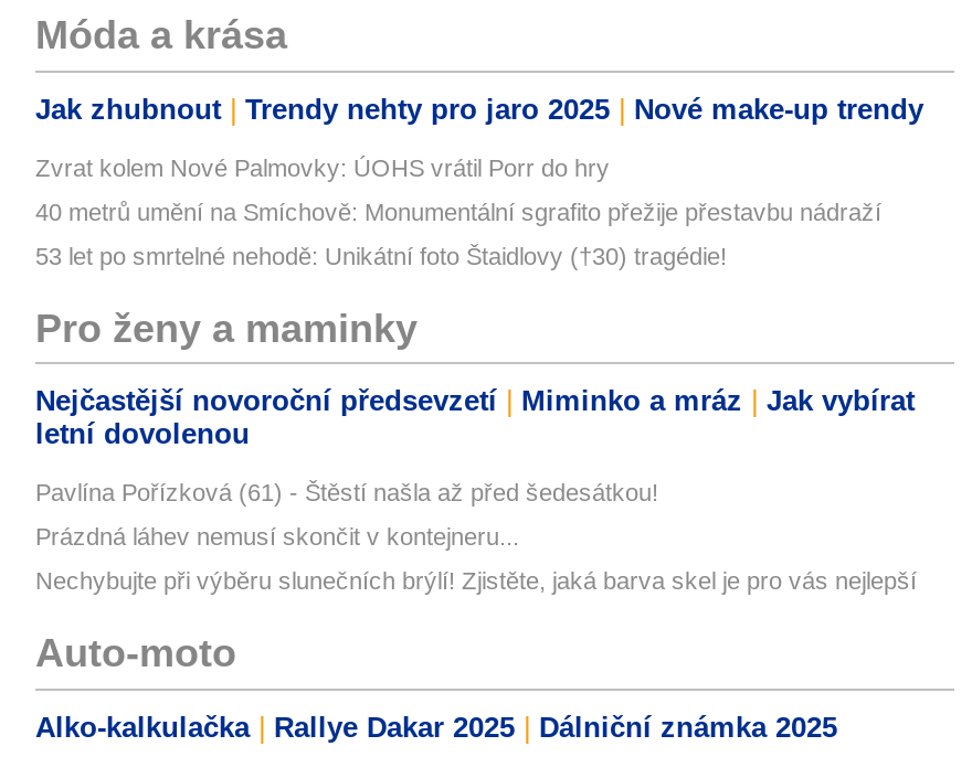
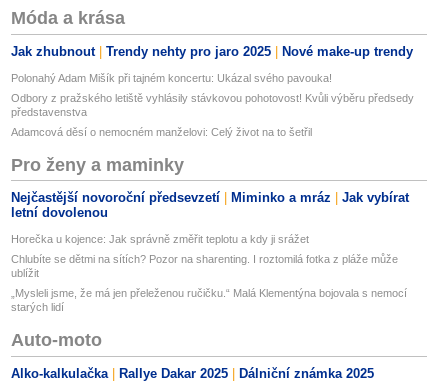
[35,154,610,181] Zvrat kolem Nové Palmovky: ÚOHS vrátil Porr do hry -> [11,72,332,84] Polonahý Adam Mišík při tajném koncertu: Ukázal svého pavouka!
[35,198,881,225] 40 metrů umění na Smíchově: Monumentální sgrafito přežije přestavbu nádraží -> [11,92,414,118] Odbory z pražského letiště vyhlásily stávkovou pohotovost! Kvůli výběru předsedy | představenstva
[35,243,727,269] 53 let po smrtelné nehodě: Unikátní foto Štaidlovy (†30) tragédie! -> [11,126,312,138] Adamcová děsí o nemocném manželovi: Celý život na to šetřil
[35,480,658,506] Pavlína Pořízková (61) - Štěstí našla až před šedesátkou! -> [11,233,309,245] Horečka u kojence: Jak správně změřit teplotu a kdy ji srážet
[35,524,519,550] Prázdná láhev nemusí skončit v kontejneru... -> [11,253,398,279] Chlubíte se dětmi na sítích? Pozor na sharenting. I roztomilá fotka z pláže může | ublížit
[35,568,917,595] Nechybujte při výběru slunečních brýlí! Zjistěte, jaká barva skel je pro vás nejlepší -> [11,287,407,313] „Mysleli jsme, že má jen přeleženou ručičku.“ Malá Klementýna bojovala s nemocí | starých lidí

